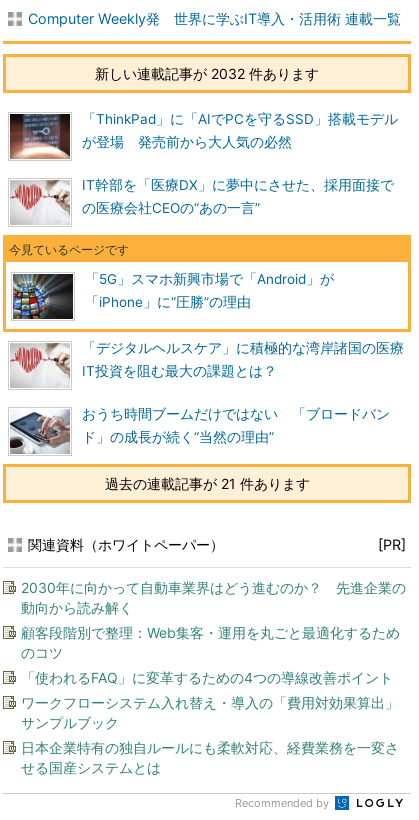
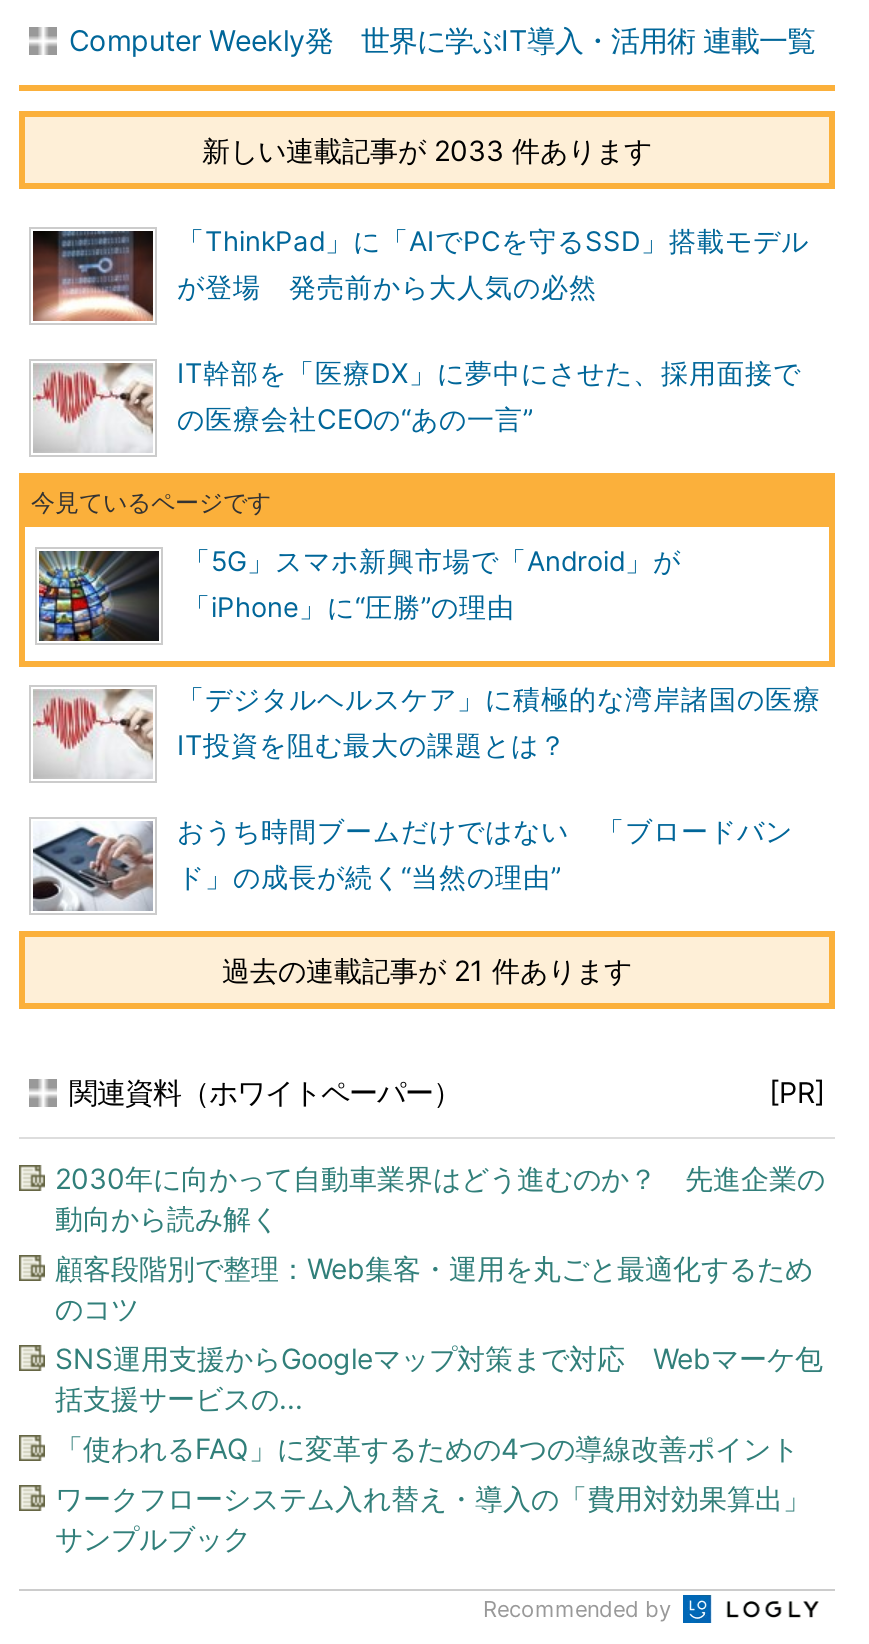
[95,65,319,82] 新しい連載記事が 2032 件あります -> [202,133,652,167] 新しい連載記事が 2033 件あります
none -> [55,1341,823,1415] SNS運用支援からGoogleマップ対策まで対応 Webマーケ包 | 括支援サービスの...
moved [21,669,399,731] -> [55,1431,811,1555]: 「使われるFAQ」に変革するための4つの導線改善ポイント | ワークフローシステム入れ替え・導入の「費用対効果算出」 | サンプルブック
[21,739,399,776] 日本企業特有の独自ルールにも柔軟対応、経費業務を一変さ | せる国産システムとは -> none

